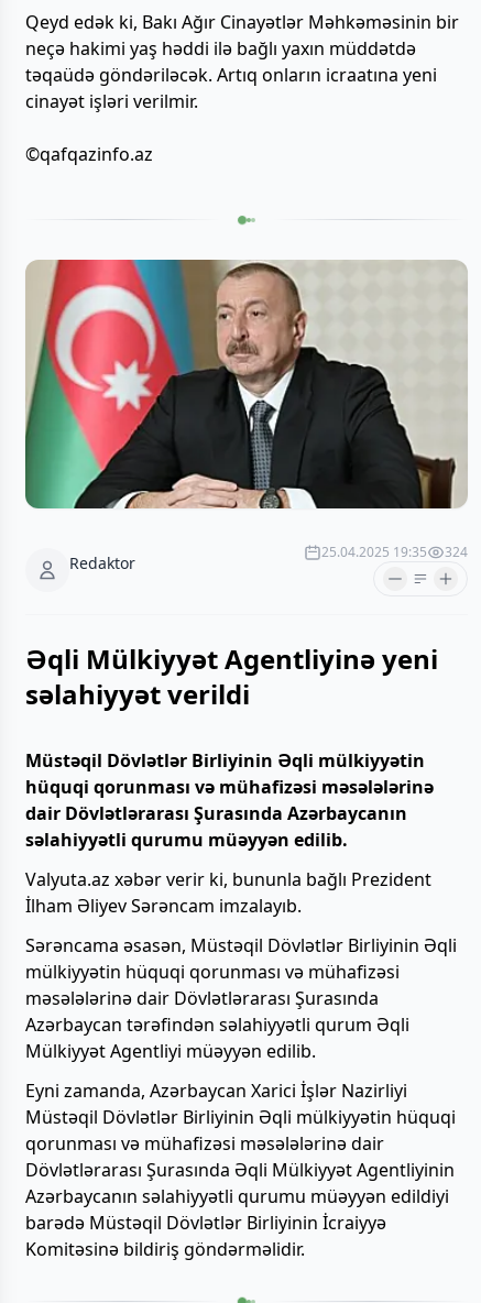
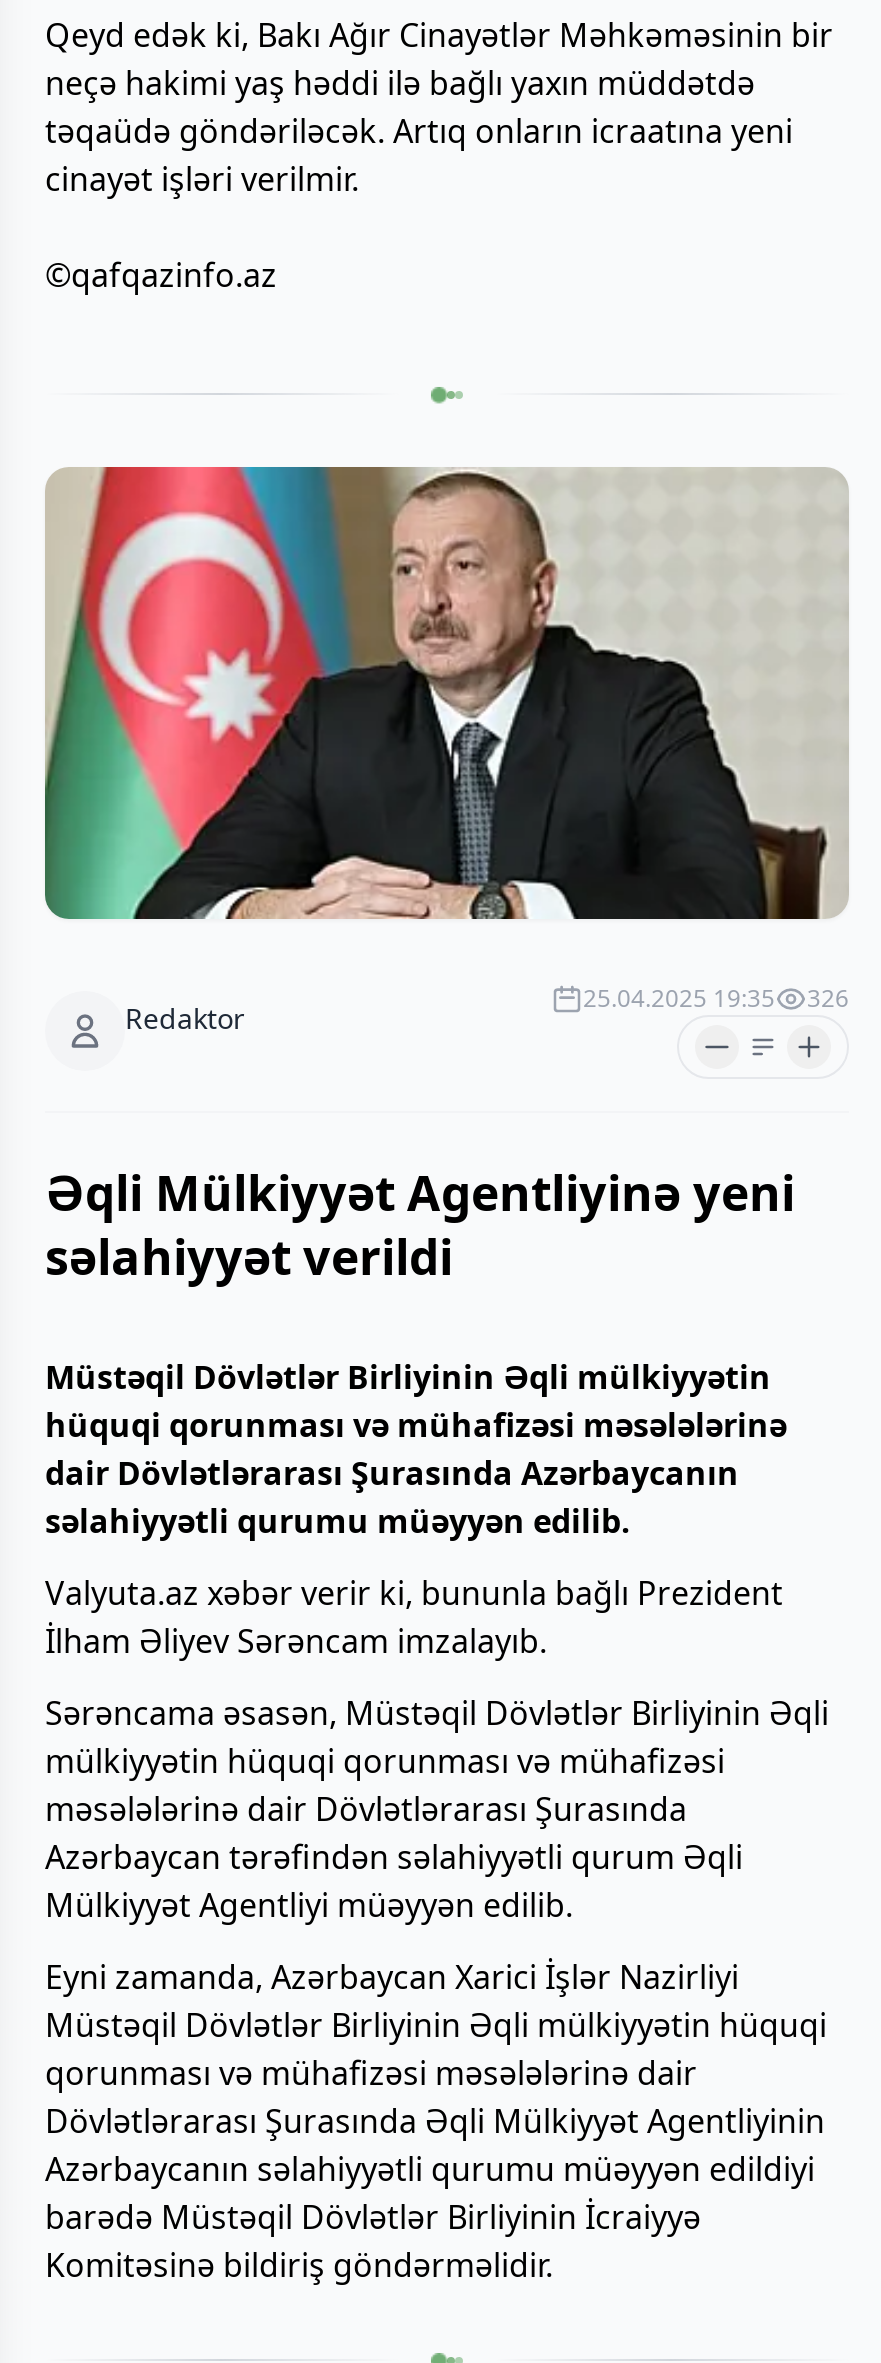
[321,542,468,561] 25.04.2025 19:35 324 -> [583,981,849,1015] 25.04.2025 19:35 326

